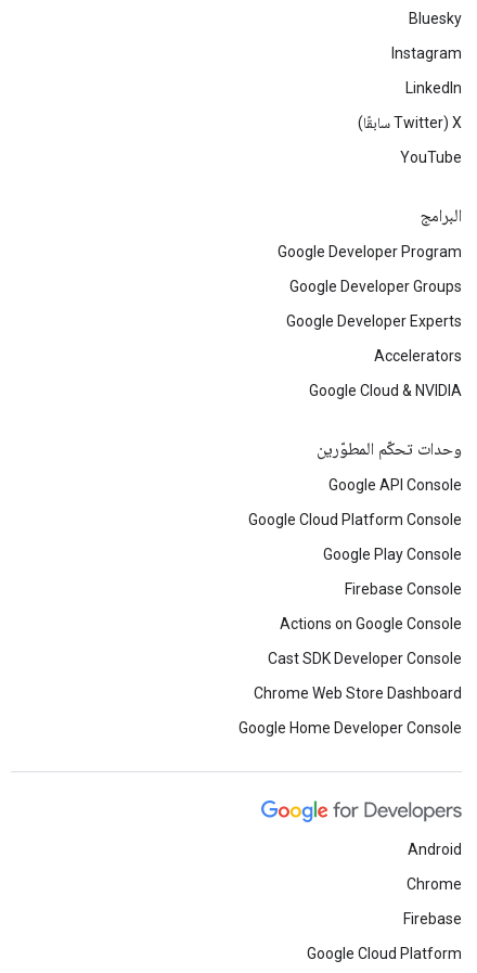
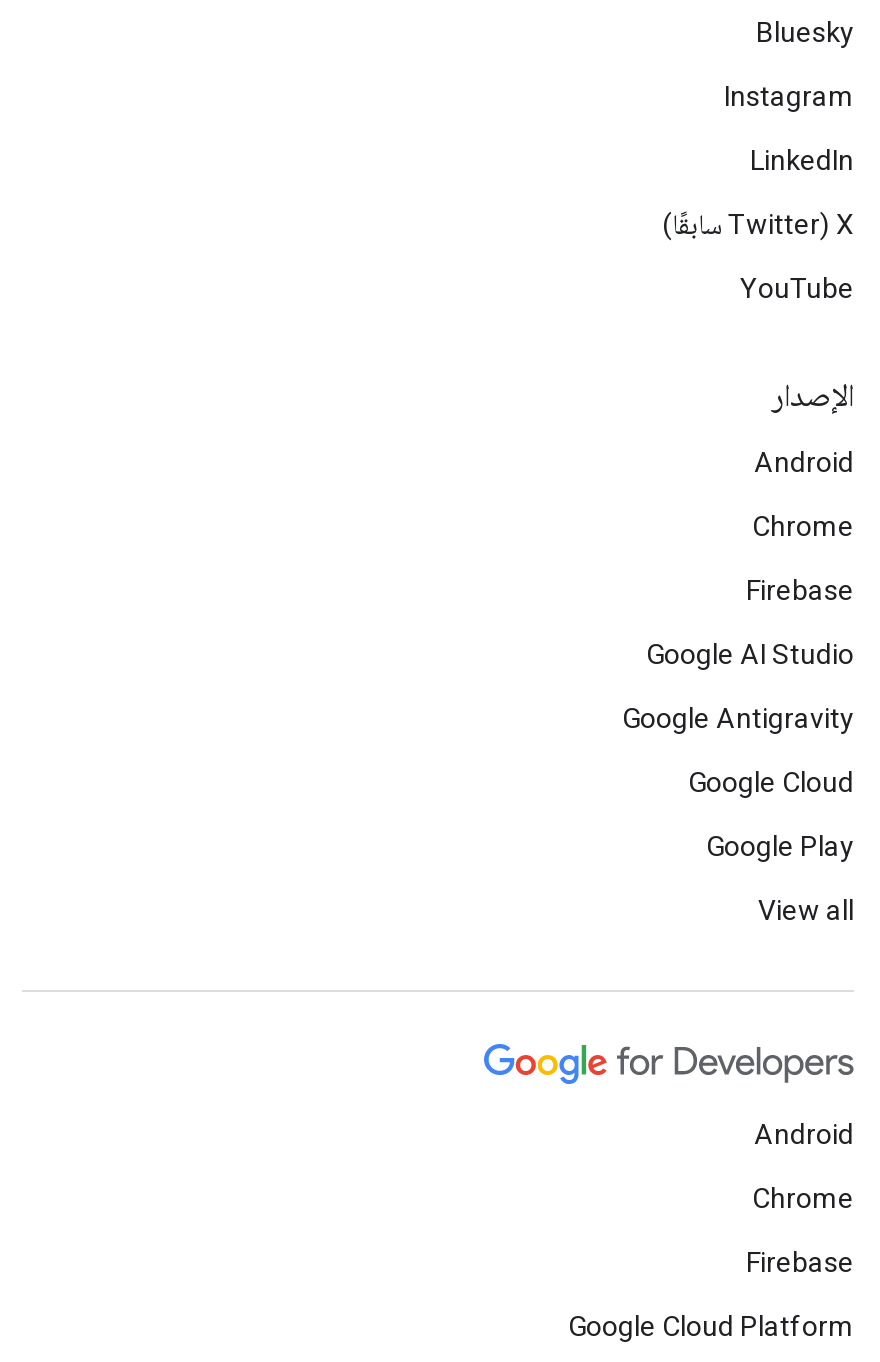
[238,205,462,737] البرامج | Google Developer Program | Google Developer Groups | Google Developer Experts | Accelerators | Google Cloud & NVIDIA | وحدات تحكّم المطوّرين | Google API Console | Google Cloud Platform Console | Google Play Console | Firebase Console | Actions on Google Console | Cast SDK Developer Console | Chrome Web Store Dashboard | Google Home Developer Console -> [622,376,854,926] الإصدار | Android | Chrome | Firebase | Google AI Studio | Google Antigravity | Google Cloud | Google Play | View all

